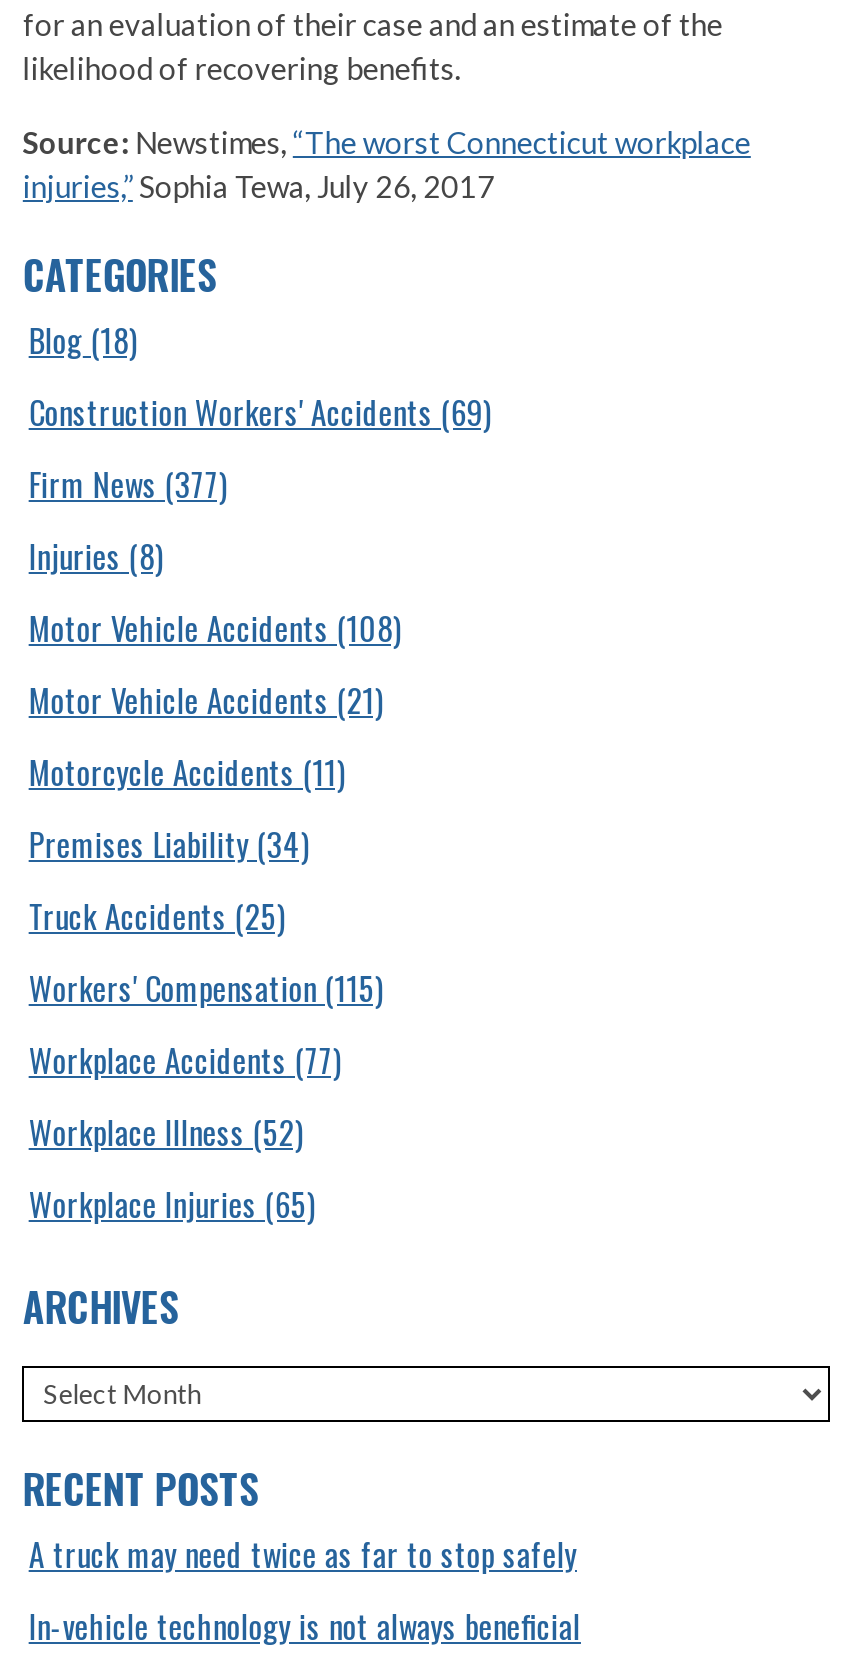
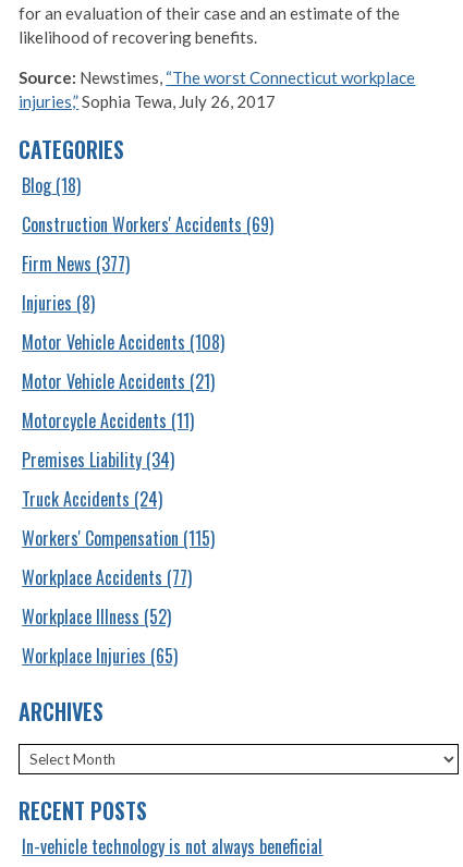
[29,892,285,940] Truck Accidents (25) -> [22,486,163,512] Truck Accidents (24)
[29,1530,577,1578] A truck may need twice as far to stop safely -> none

